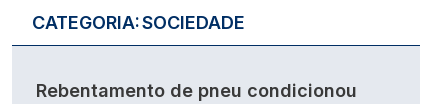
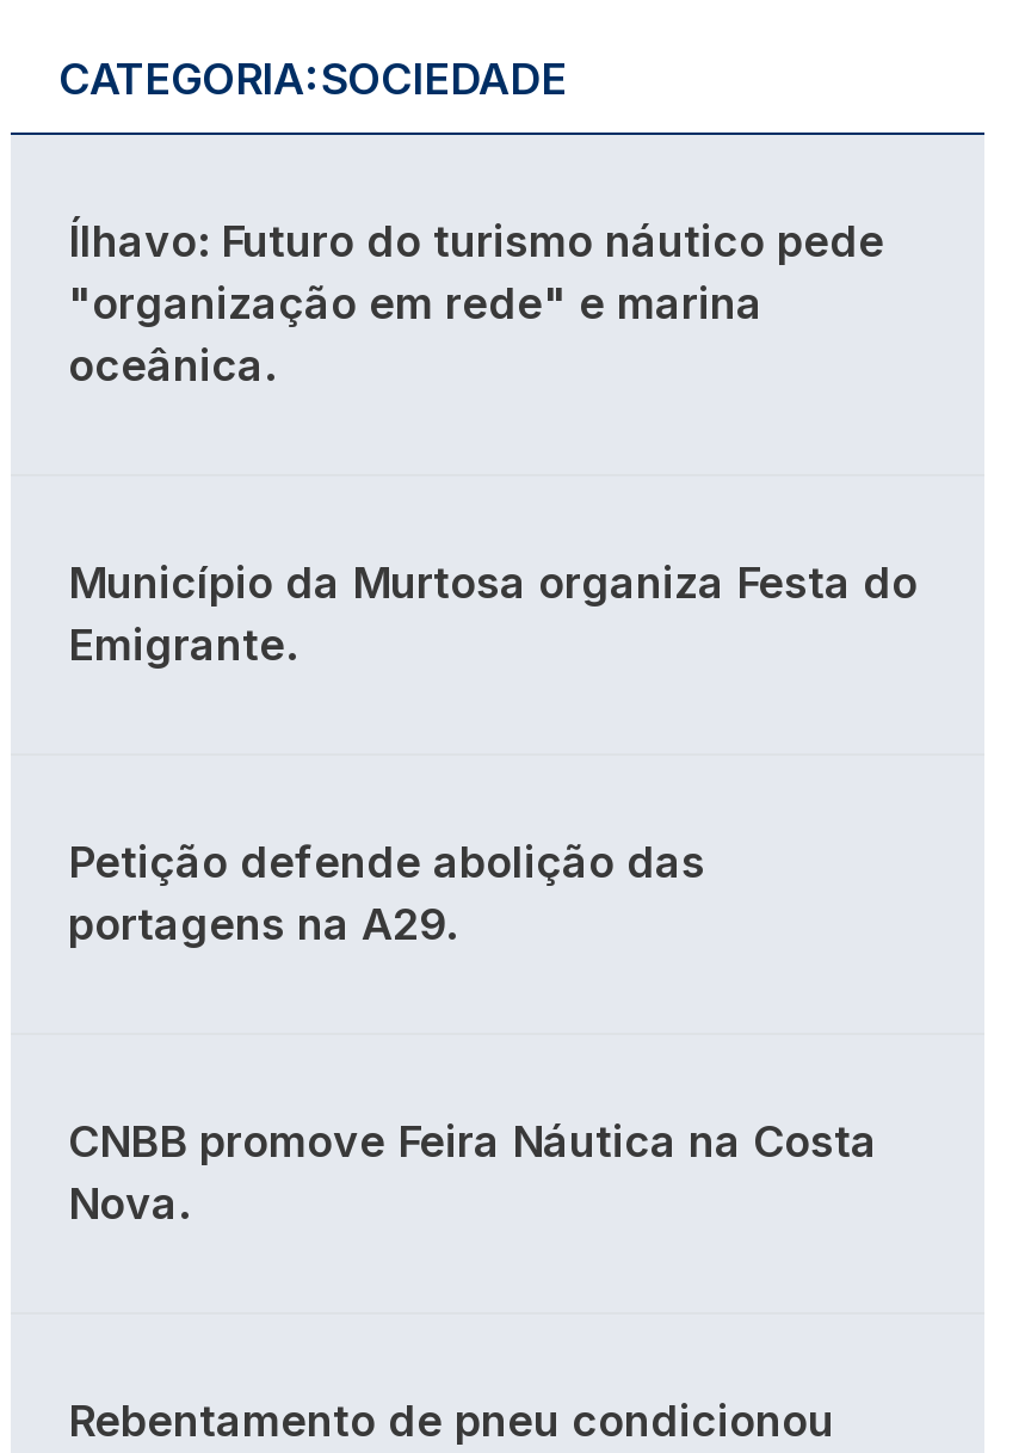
none -> [68,216,884,390] Ílhavo: Futuro do turismo náutico pede | "organização em rede" e marina | oceânica.
none -> [68,558,918,670] Município da Murtosa organiza Festa do | Emigrante.
none -> [68,837,705,949] Petição defende abolição das | portagens na A29.
none -> [68,1116,877,1229] CNBB promove Feira Náutica na Costa | Nova.

